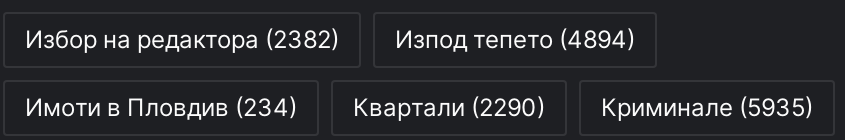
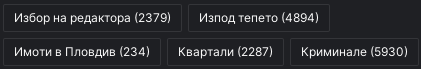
[25,24,339,54] Избор на редактора (2382) -> [14,10,171,25] Избор на редактора (2379)
[353,92,545,122] Квартали (2290) -> [178,44,273,59] Квартали (2287)
[601,92,813,122] Криминале (5935) -> [301,44,408,59] Криминале (5930)

